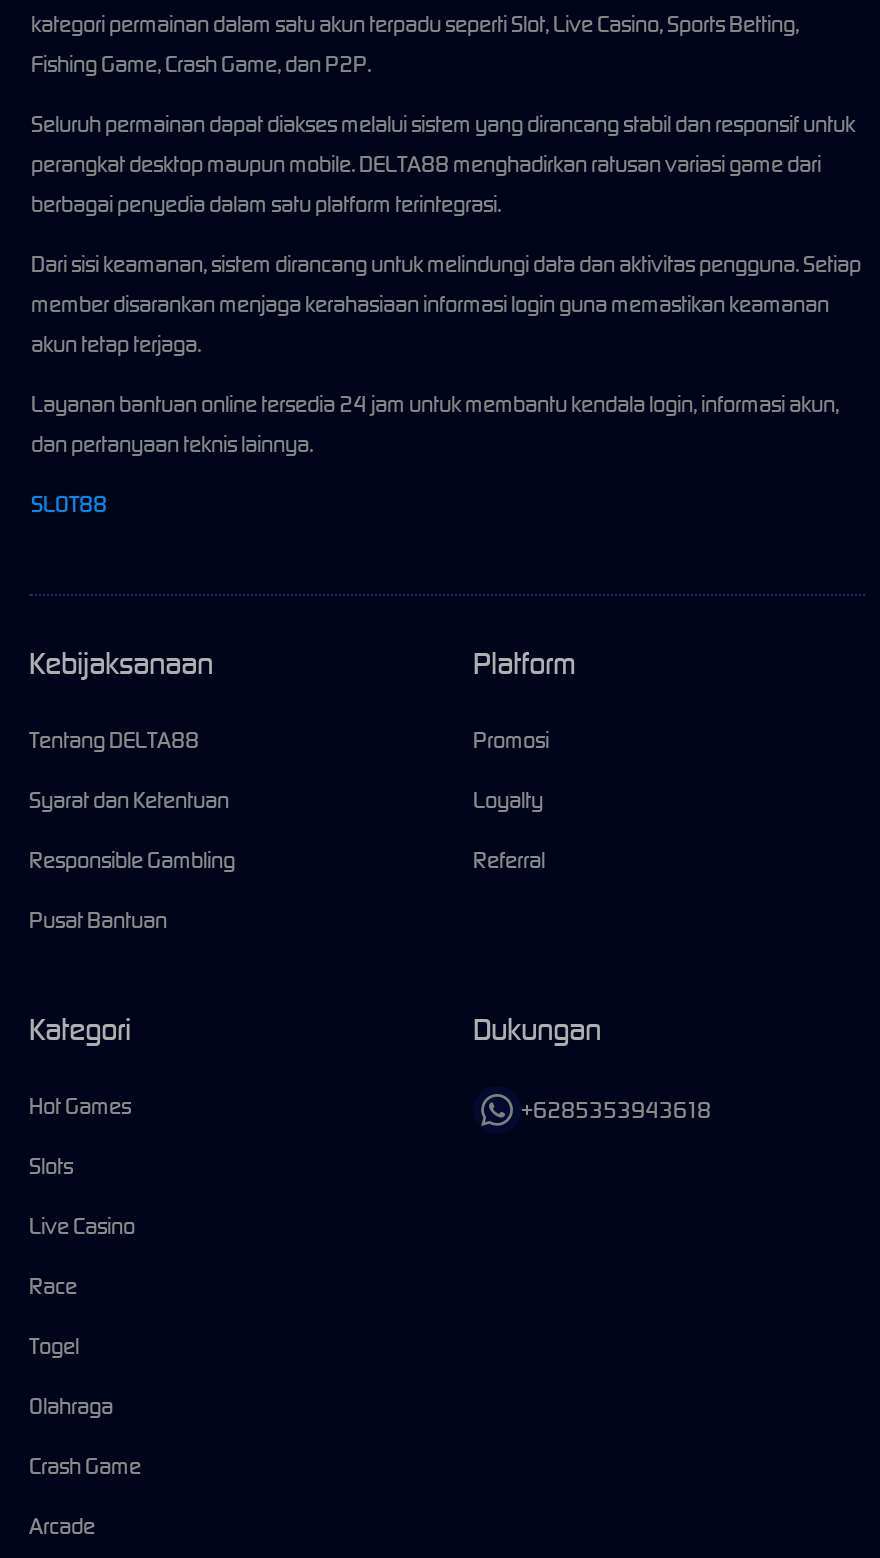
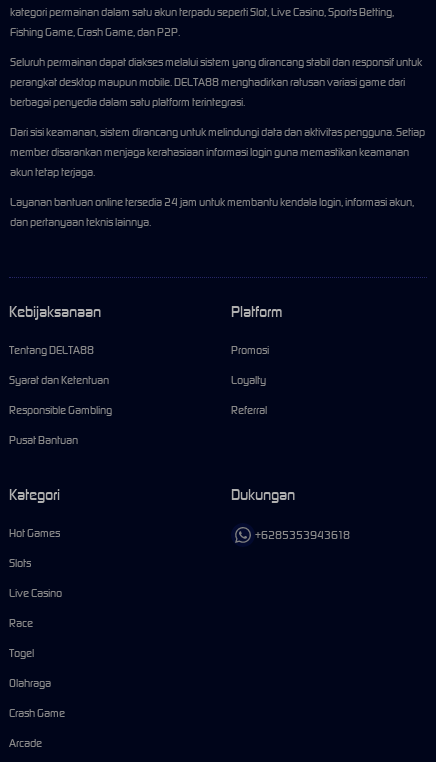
[31,490,107,518] SLOT88 -> none

